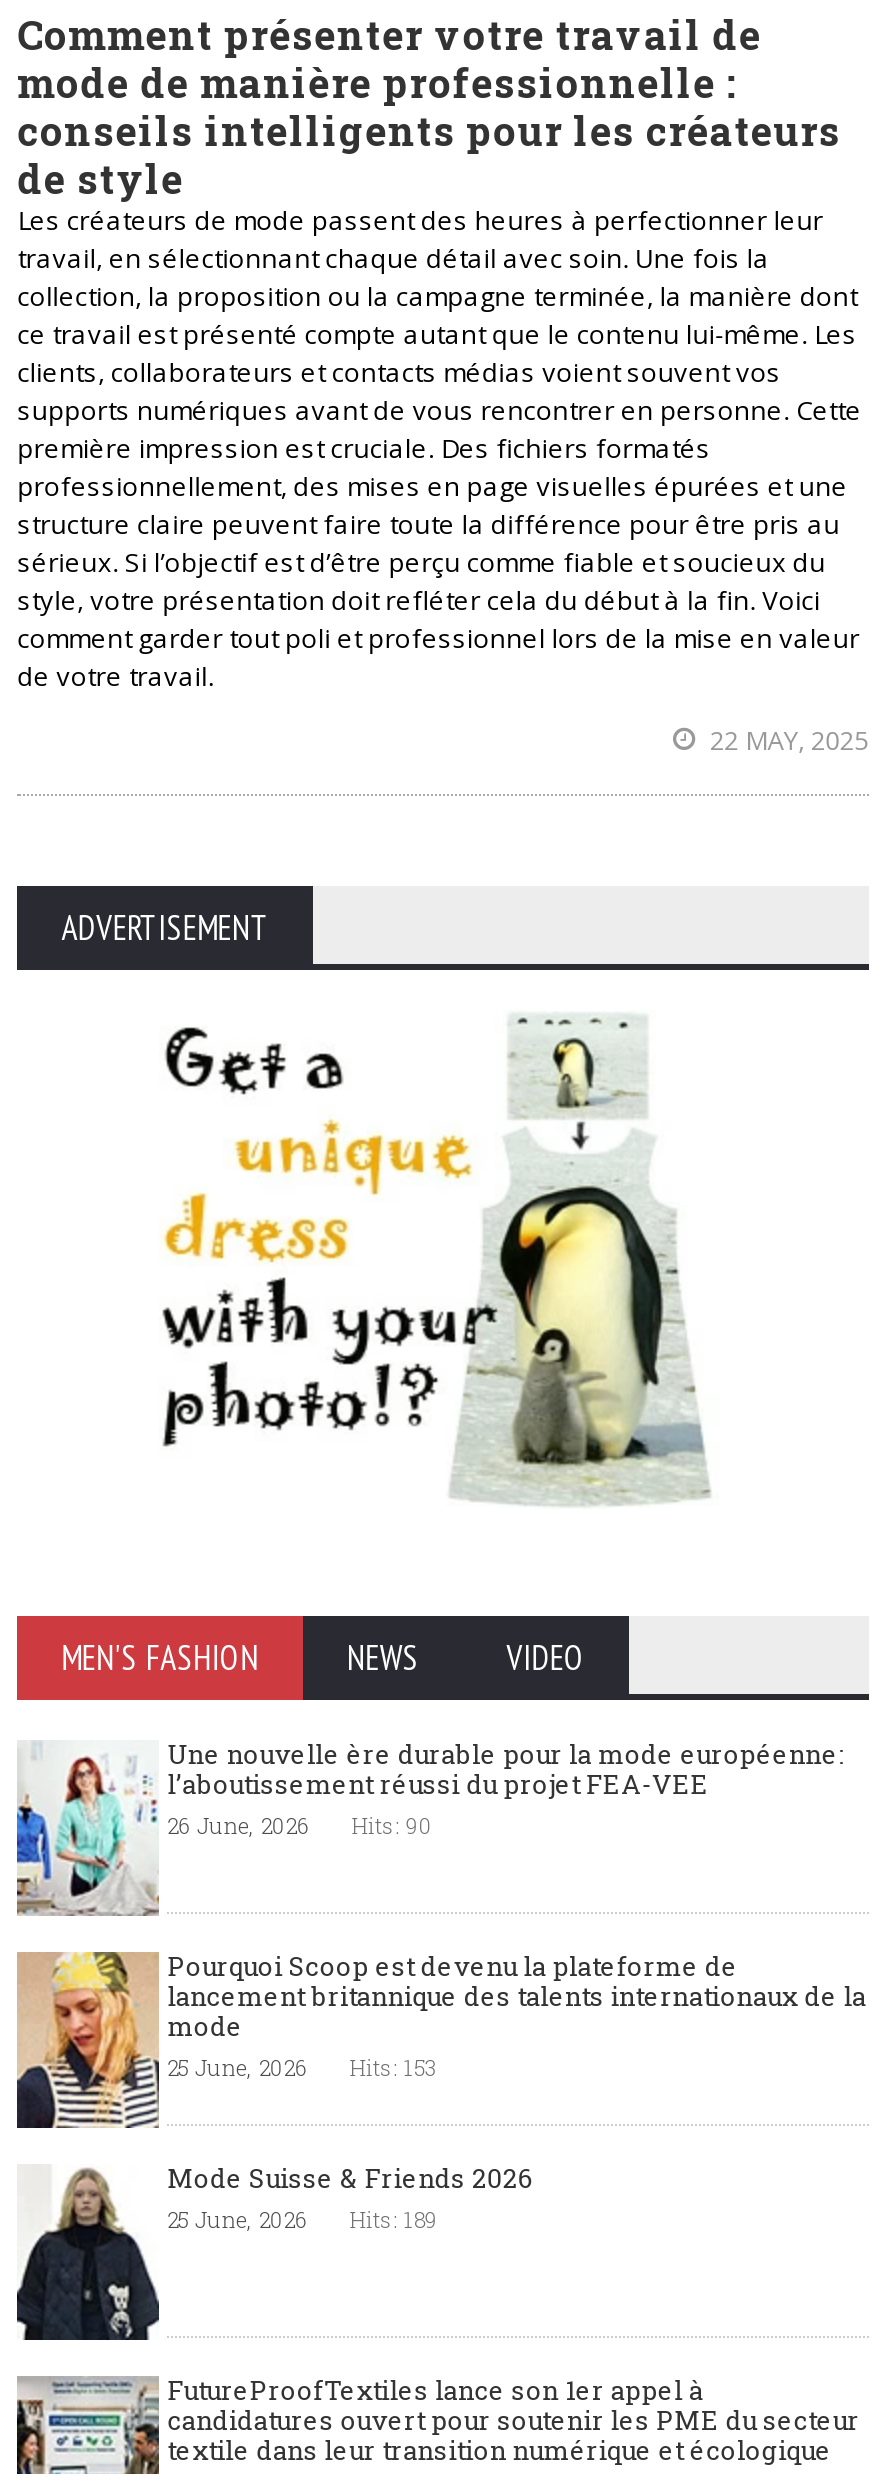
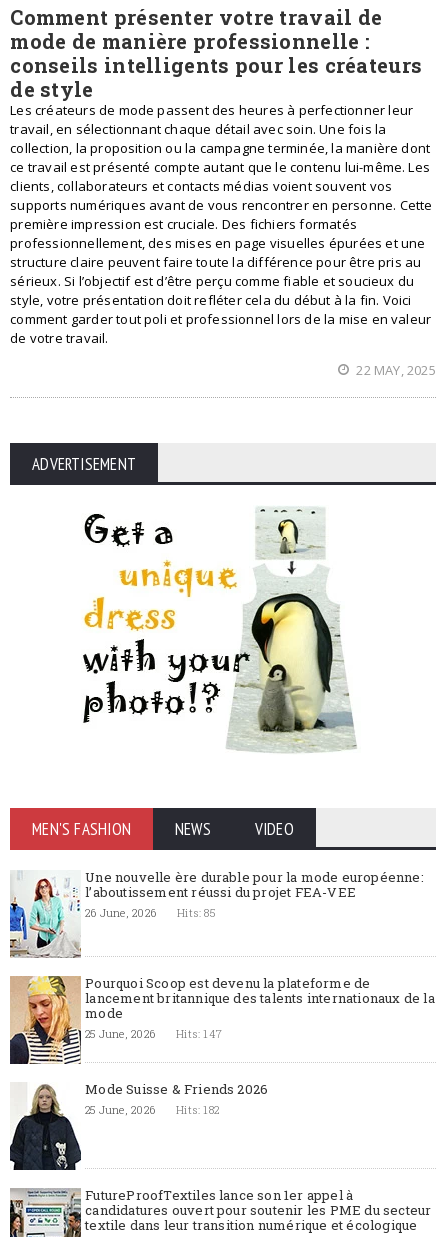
[167,1810,433,1840] 26 June, 2026 Hits: 90 -> [85,905,215,920] 26 June, 2026 Hits: 85
[167,2052,437,2082] 25 June, 2026 Hits: 153 -> [85,1026,222,1041] 25 June, 2026 Hits: 147
[167,2204,437,2234] 25 June, 2026 Hits: 189 -> [85,1102,219,1117] 25 June, 2026 Hits: 182

